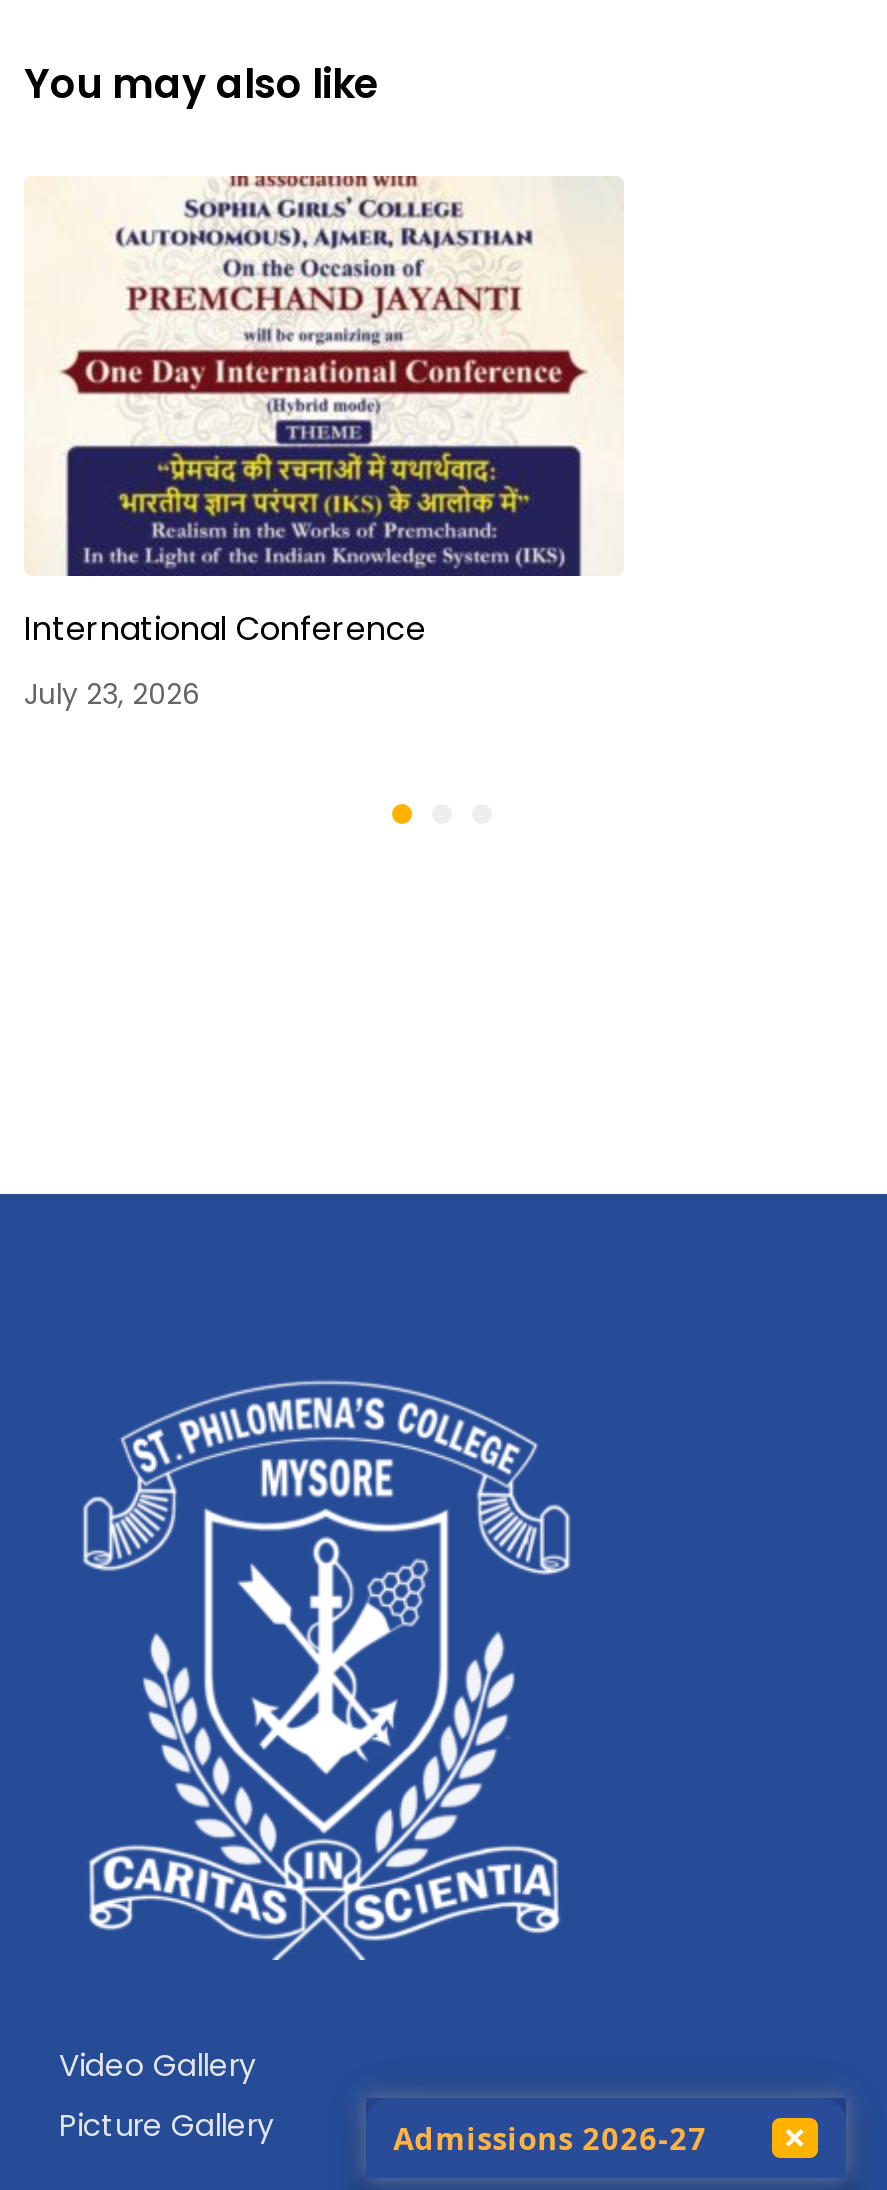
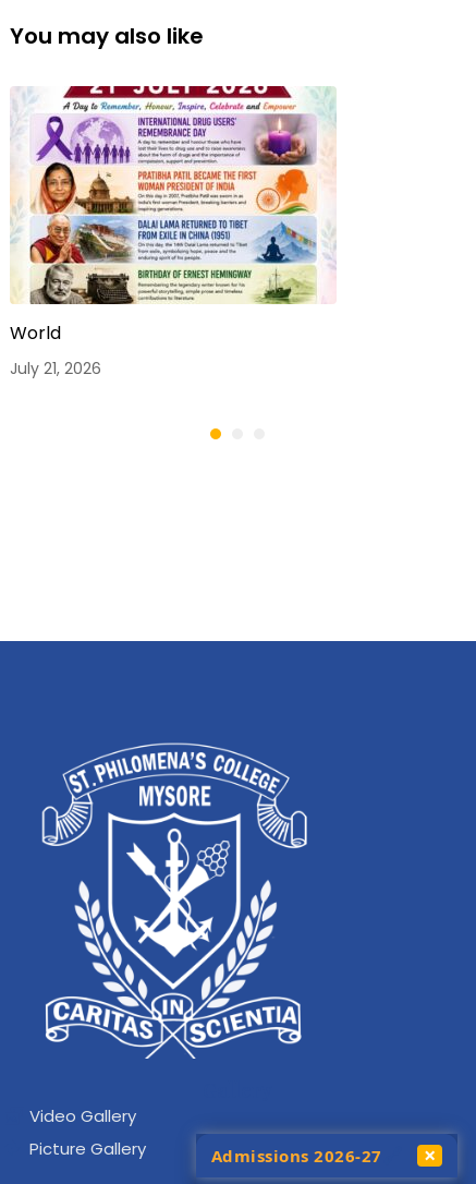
[24,174,622,653] [image] | International Conference -> [10,85,337,346] [image] | World
[24,675,200,715] July 23, 2026 -> [10,358,101,380] July 21, 2026

